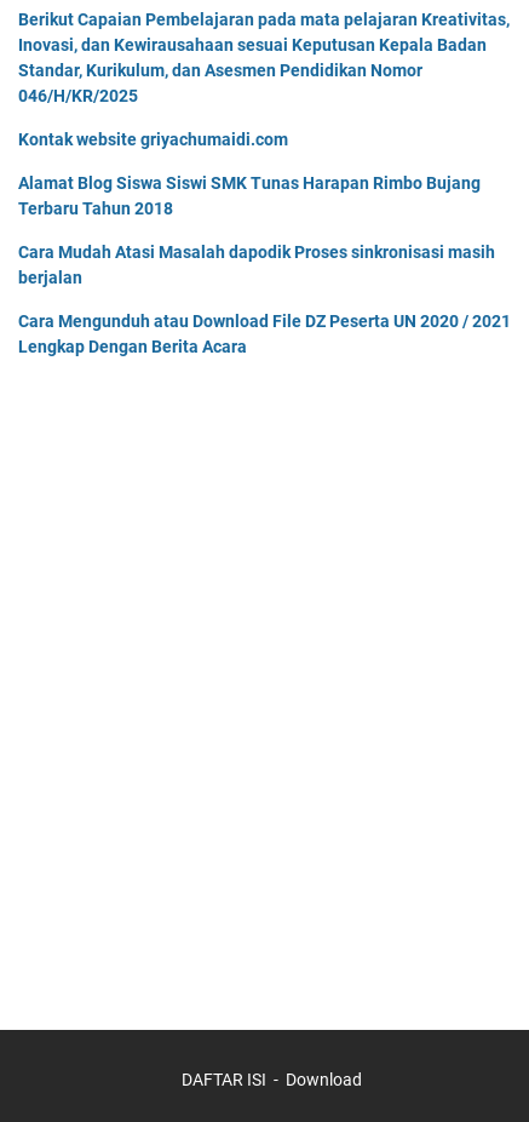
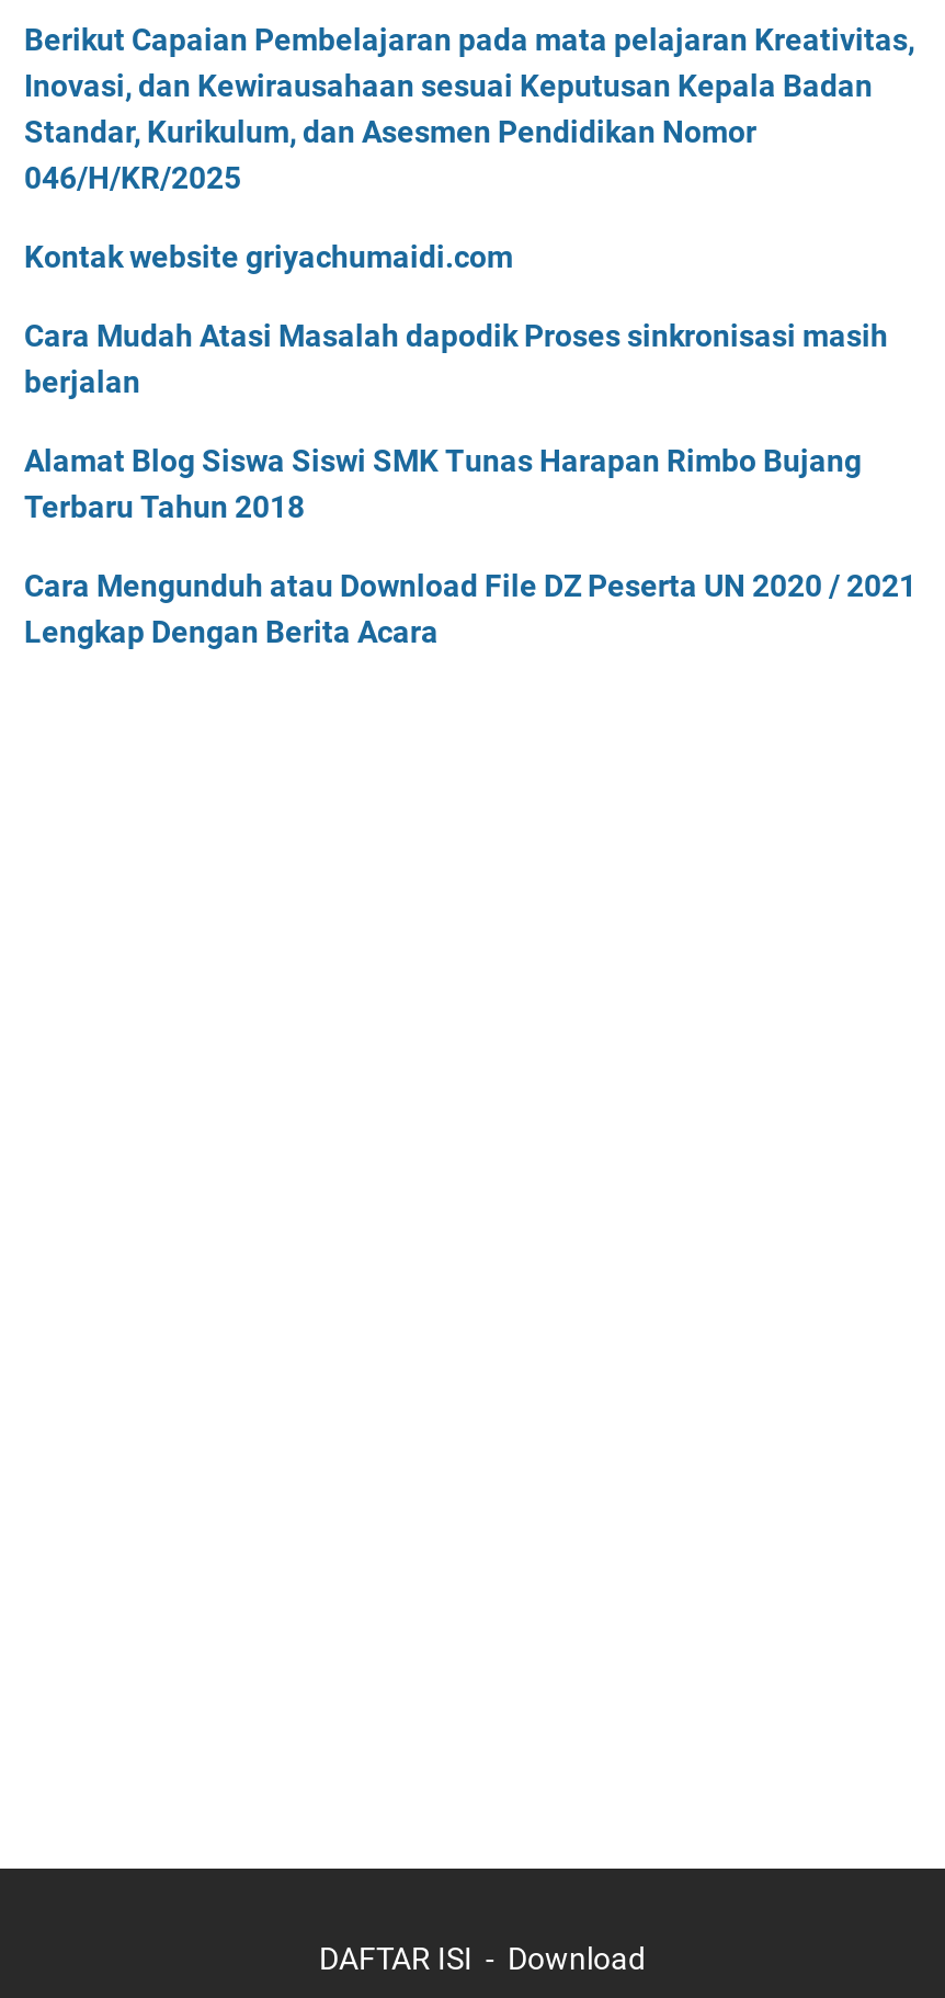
moved [18,174,481,219] -> [24,444,862,525]: Alamat Blog Siswa Siswi SMK Tunas Harapan Rimbo Bujang | Terbaru Tahun 2018
moved [18,243,495,288] -> [24,319,888,400]: Cara Mudah Atasi Masalah dapodik Proses sinkronisasi masih | berjalan

